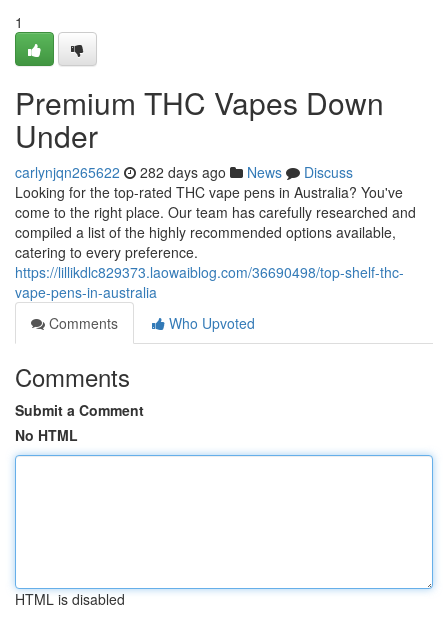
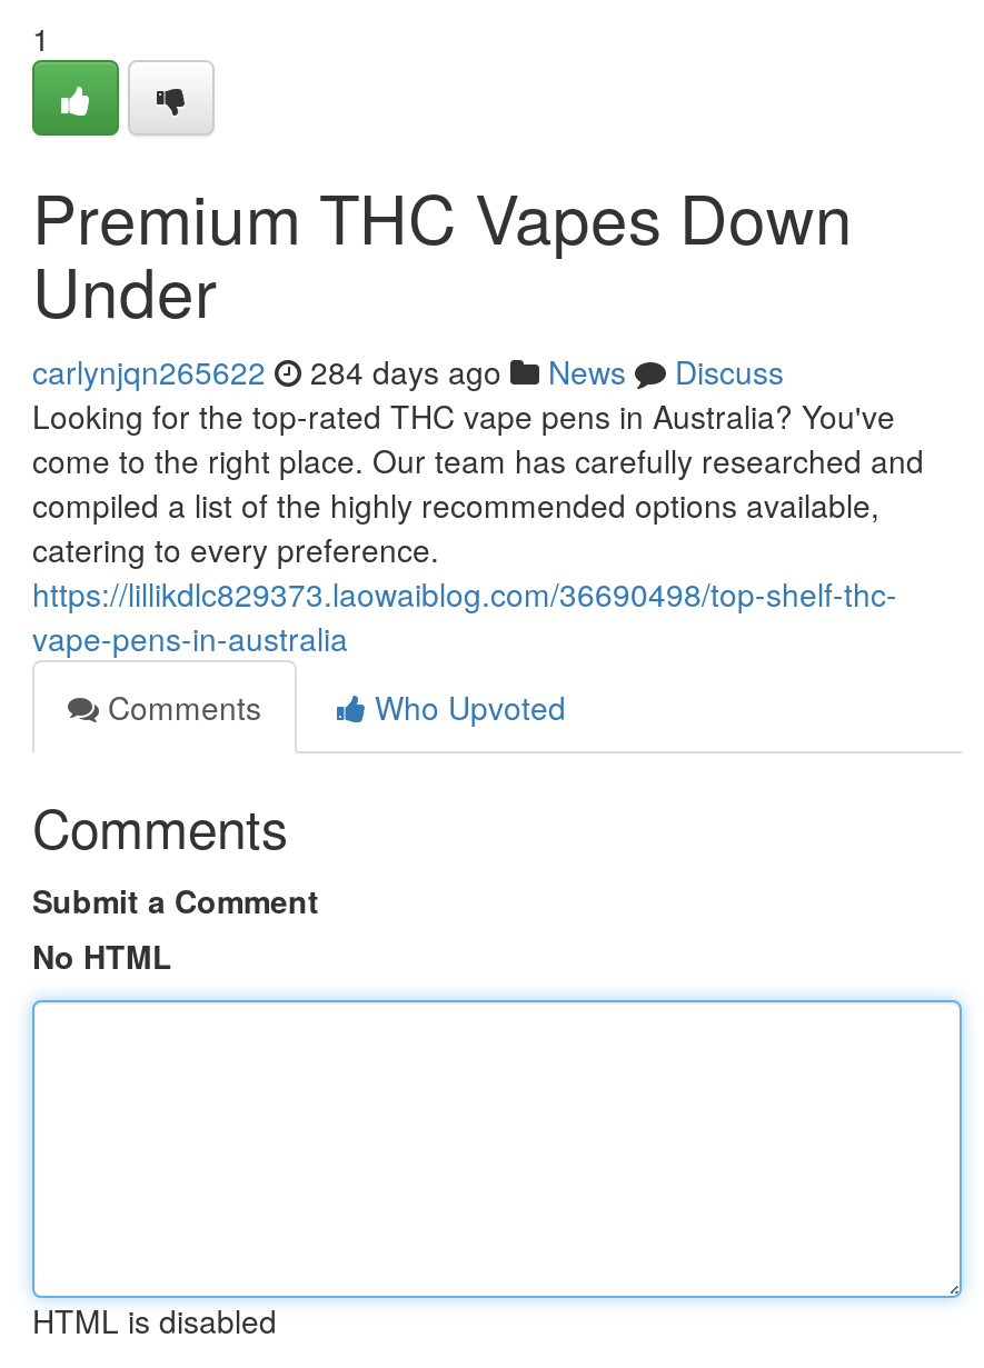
[15,162,353,182] carlynjqn265622 282 days ago News Discuss -> [32,349,784,393] carlynjqn265622 284 days ago News Discuss

